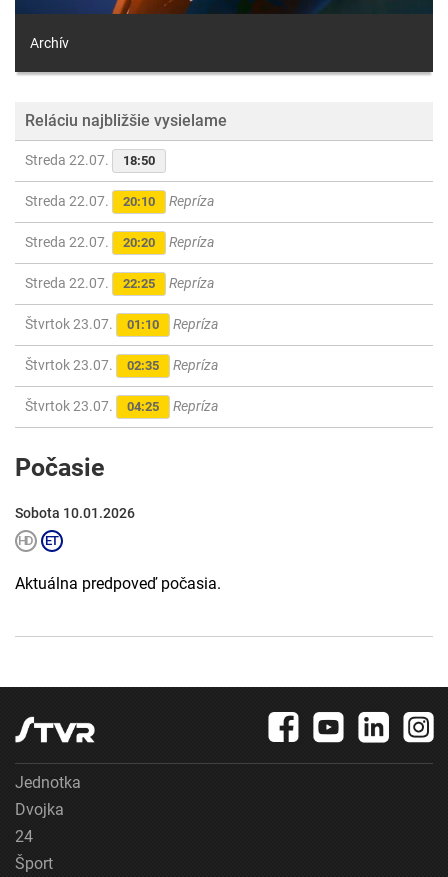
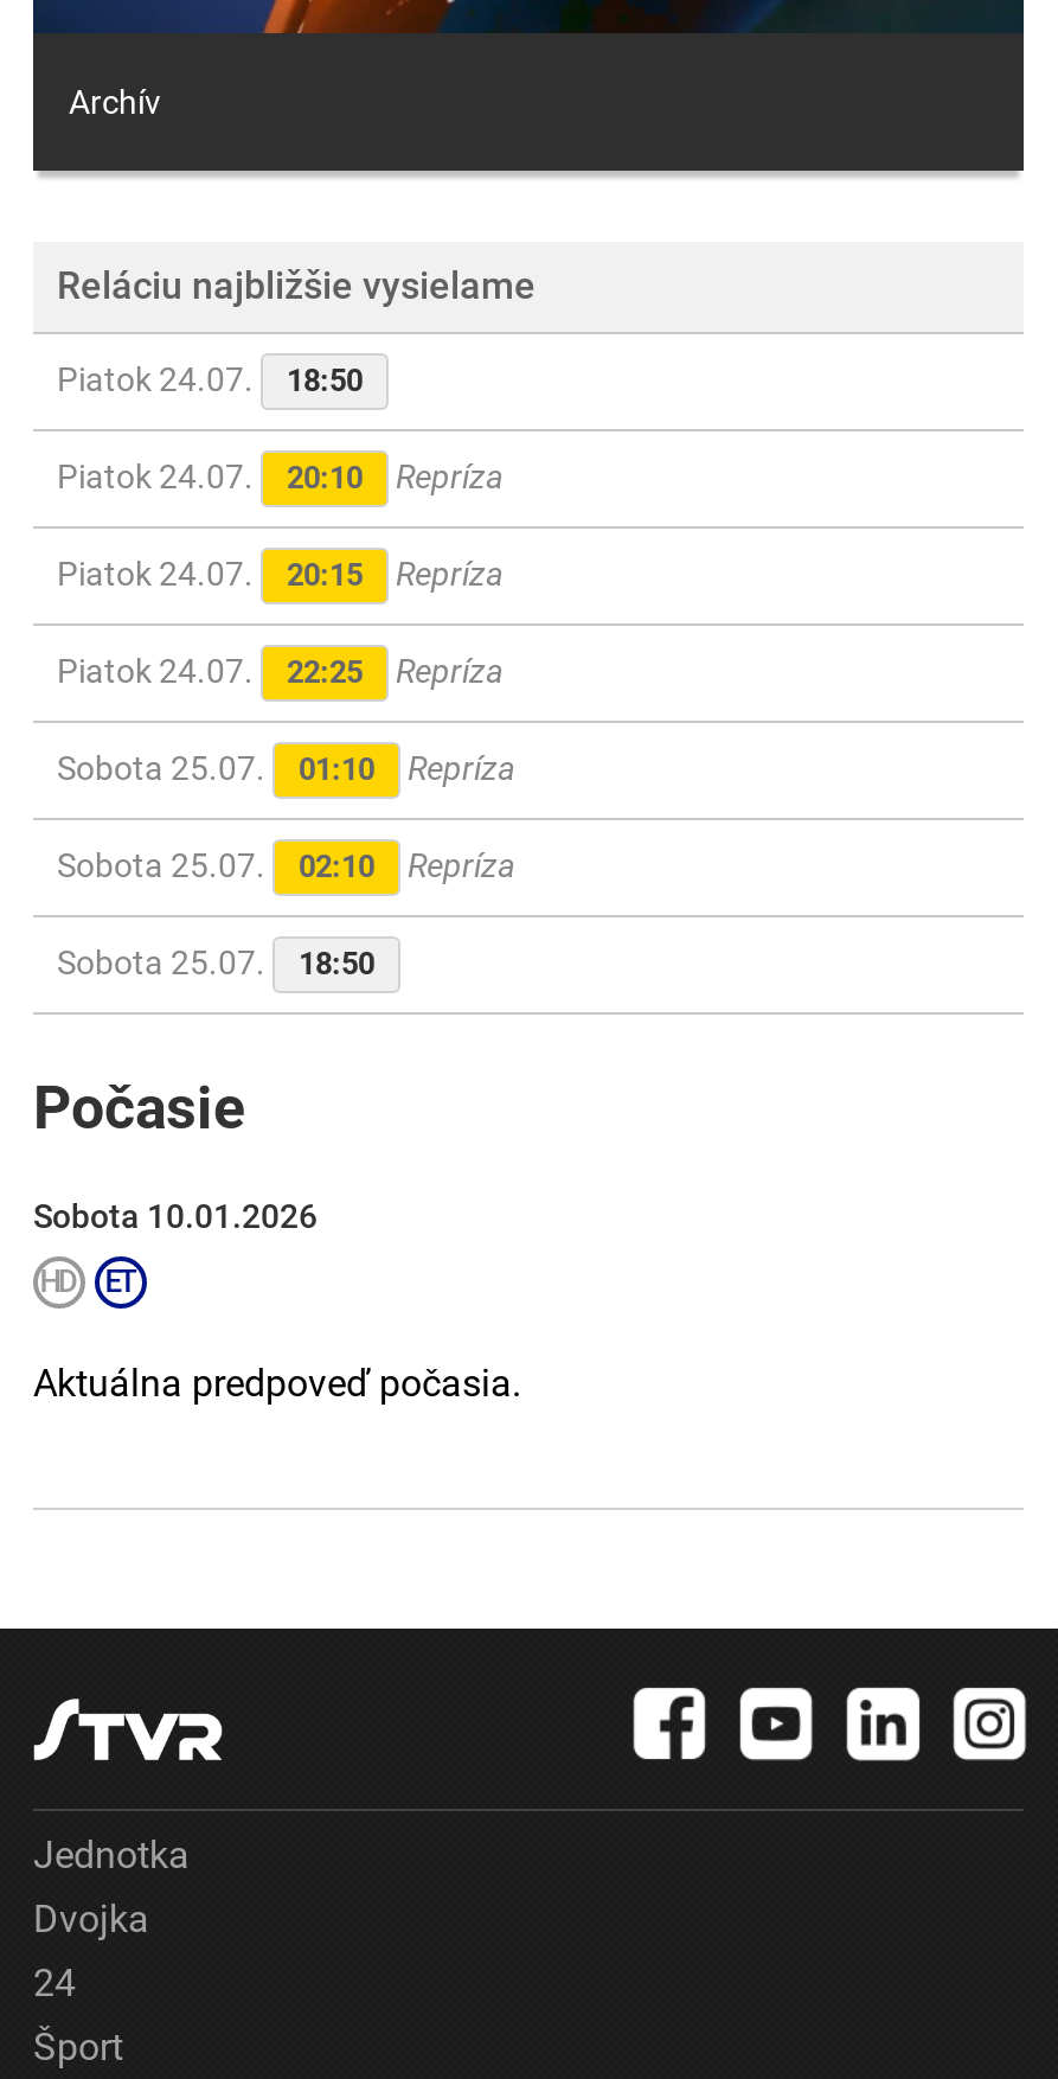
[25,152,155,168] Streda 22.07. 18:50 -> [57,361,363,399] Piatok 24.07. 18:50
[25,193,214,209] Streda 22.07. 20:10 Repríza -> [57,458,502,496] Piatok 24.07. 20:10 Repríza
[25,234,155,250] Streda 22.07. | 20:20 -> [57,555,363,593] Piatok 24.07. | 20:15
[25,275,214,291] Streda 22.07. 22:25 Repríza -> [57,653,502,691] Piatok 24.07. 22:25 Repríza
[25,316,218,332] Štvrtok 23.07. 01:10 Repríza -> [57,750,514,788] Sobota 25.07. 01:10 Repríza
[25,357,159,373] Štvrtok 23.07. | 02:35 -> [57,847,374,885] Sobota 25.07. | 02:10
[25,398,218,414] Štvrtok 23.07. | 04:25 | Repríza -> [57,944,374,982] Sobota 25.07. | 18:50

